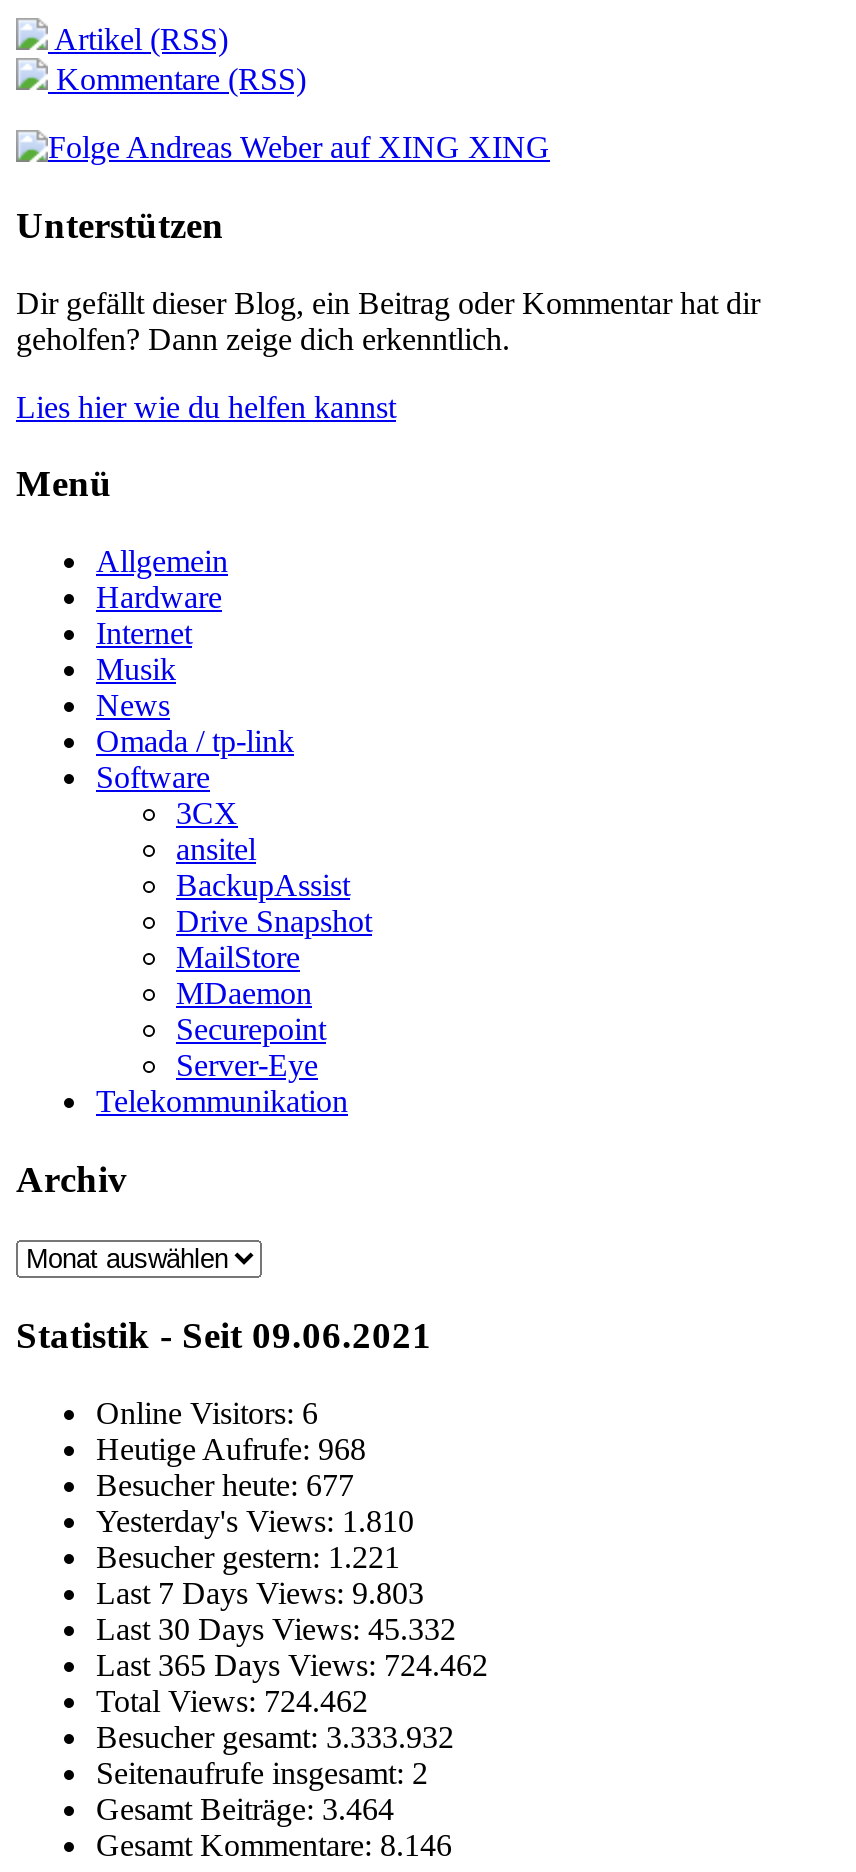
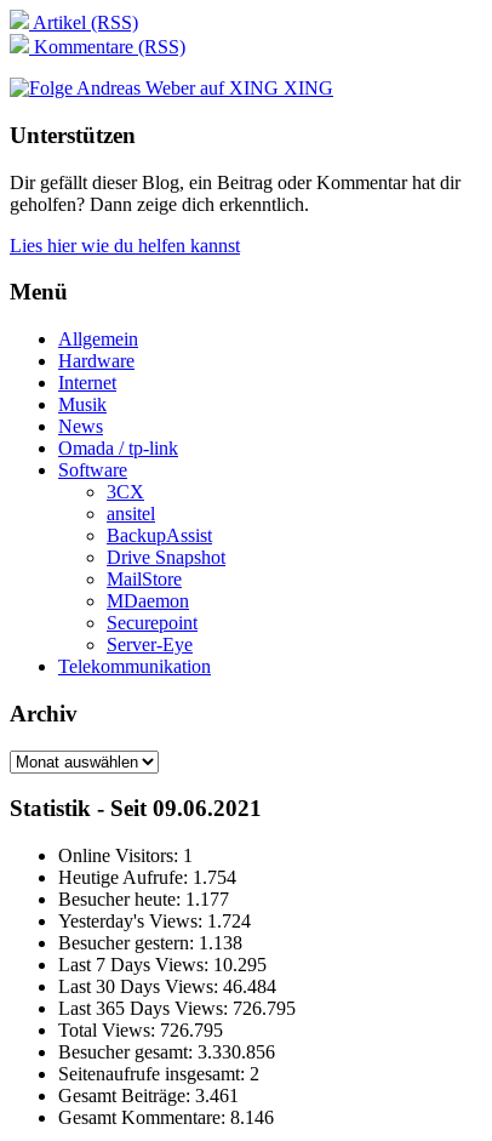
[96,1396,318,1430] Online Visitors: 6 -> [58,845,193,866] Online Visitors: 1
[96,1432,366,1466] Heutige Aufrufe: 968 -> [58,867,236,888] Heutige Aufrufe: 1.754
[96,1468,354,1502] Besucher heute: 677 -> [58,889,229,909] Besucher heute: 1.177
[96,1504,414,1538] Yesterday's Views: 1.810 -> [58,911,251,931] Yesterday's Views: 1.724
[96,1540,400,1574] Besucher gestern: 1.221 -> [58,932,242,953] Besucher gestern: 1.138
[96,1576,424,1610] Last 7 Days Views: 9.803 -> [58,954,267,975] Last 7 Days Views: 10.295
[96,1612,456,1646] Last 30 Days Views: 45.332 -> [58,976,276,997] Last 30 Days Views: 46.484
[96,1648,488,1682] Last 365 Days Views: 724.462 -> [58,998,296,1019] Last 365 Days Views: 726.795
[96,1684,368,1718] Total Views: 724.462 -> [58,1020,223,1040] Total Views: 726.795
[96,1720,454,1754] Besucher gesamt: 3.333.932 -> [58,1042,275,1062] Besucher gesamt: 3.330.856
[96,1792,394,1826] Gesamt Beiträge:3.464 -> [58,1085,239,1106] Gesamt Beiträge:3.461

